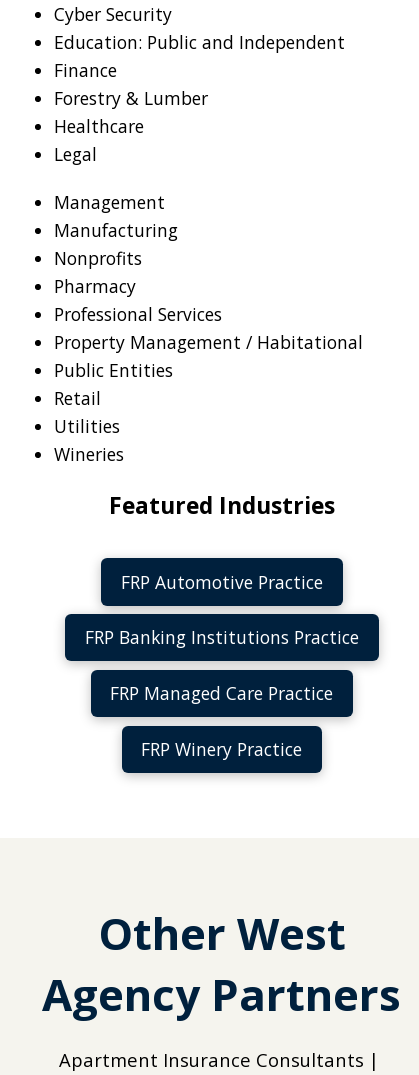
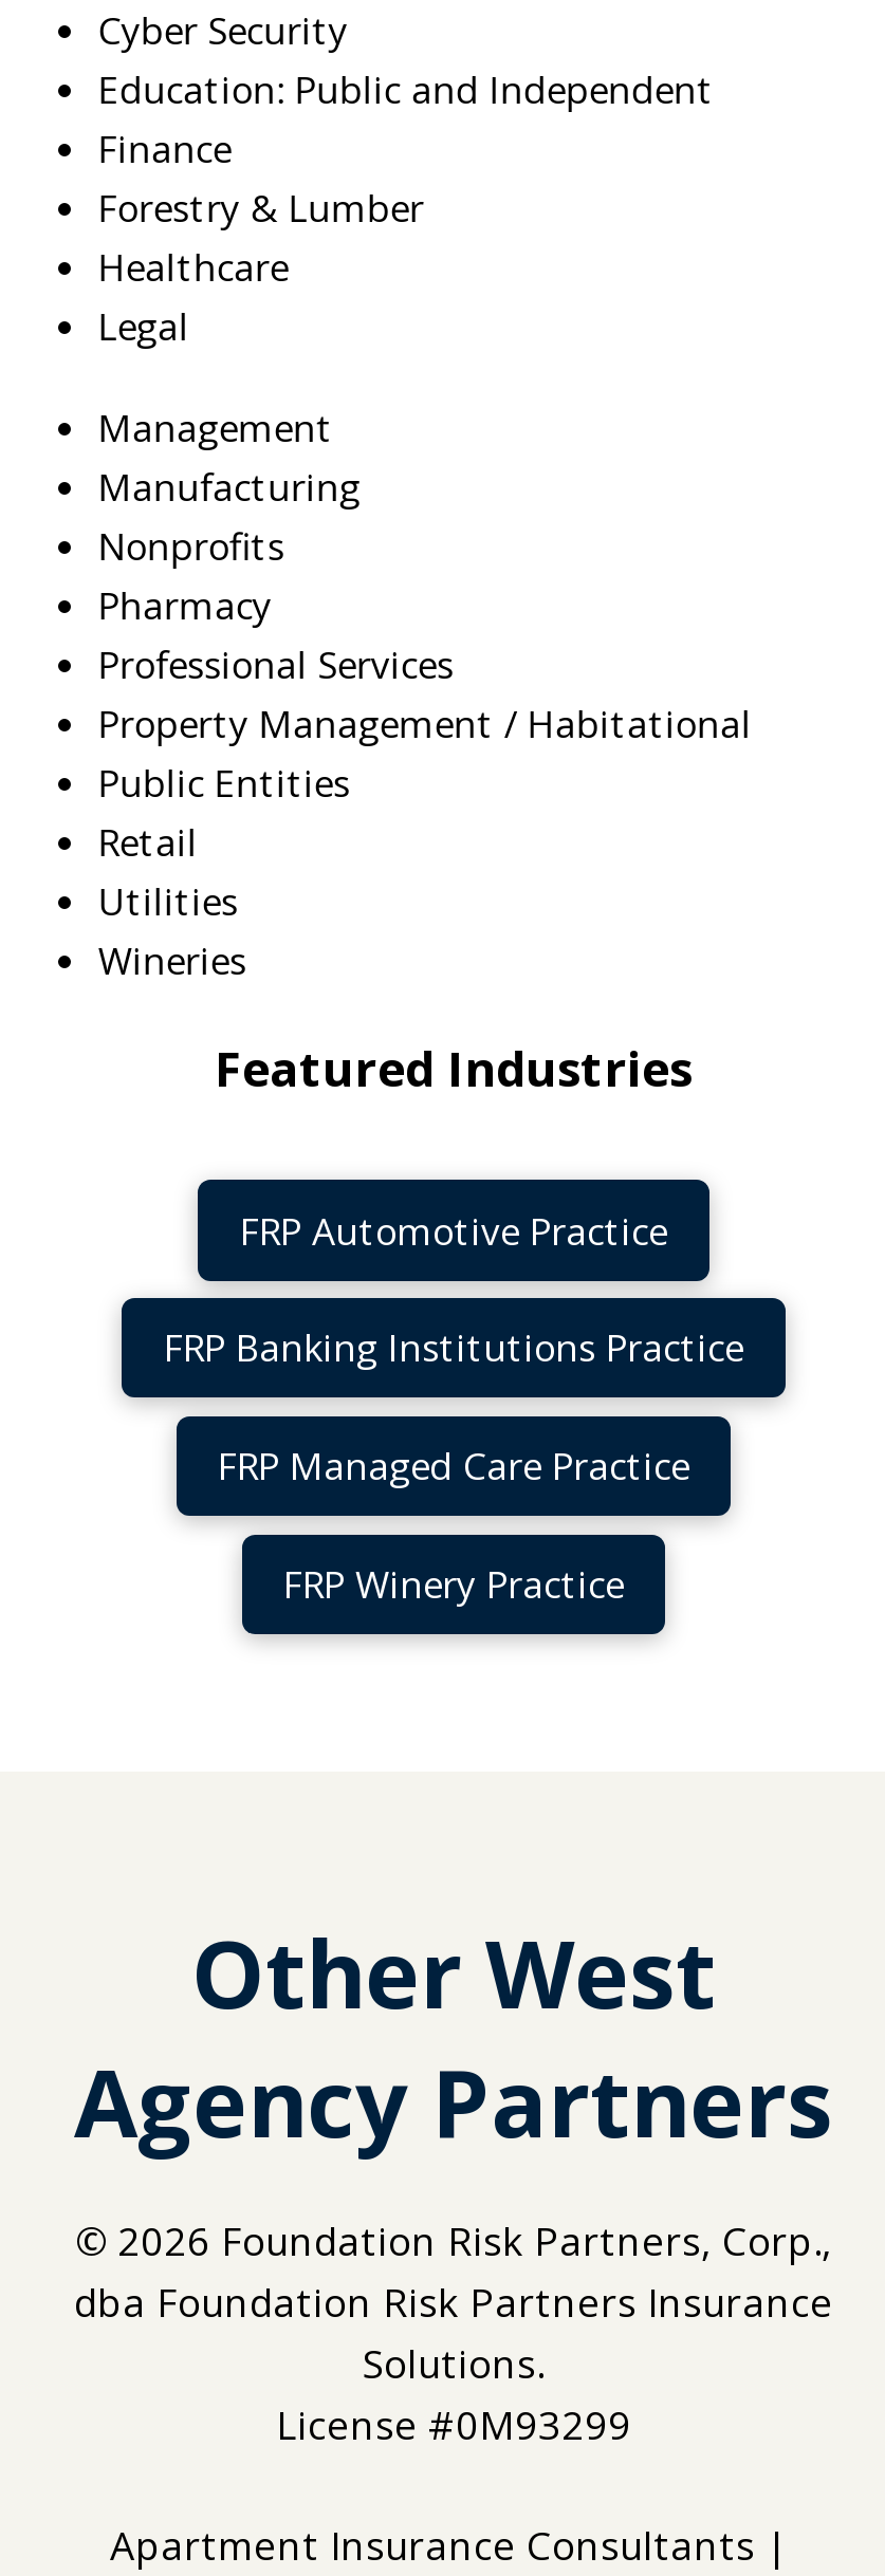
none -> [74,2214,833,2451] © 2026 Foundation Risk Partners, Corp., | dba Foundation Risk Partners Insurance | Solutions. | License #0M93299

